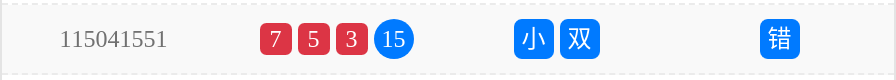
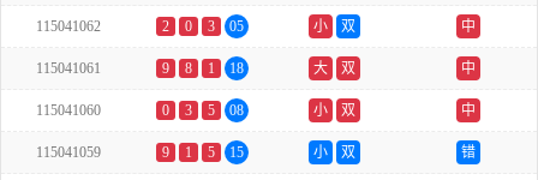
[60,25,320,53] 115041551 | 7 | 5 -> [36,18,192,35] 115041062 | 2 | 0
none -> [36,18,475,161] 05 | 小 | 双 | 中 | 115041061 | 9 | 8 | 1 | 18 | 大 | 双 | 中 | 115041060 | 0 | 3 | 5 | 08 | 小 | 双 | 中 | 115041059 | 9 | 1 | 5

